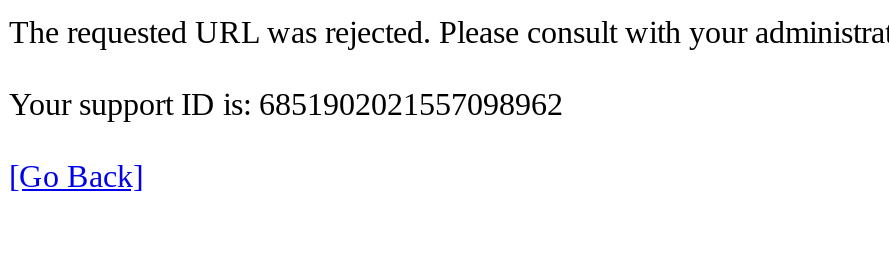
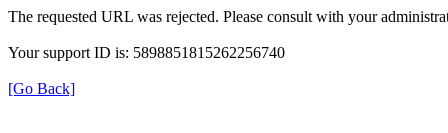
[9,87,563,121] Your support ID is: 6851902021557098962 -> [8,44,285,61] Your support ID is: 5898851815262256740

